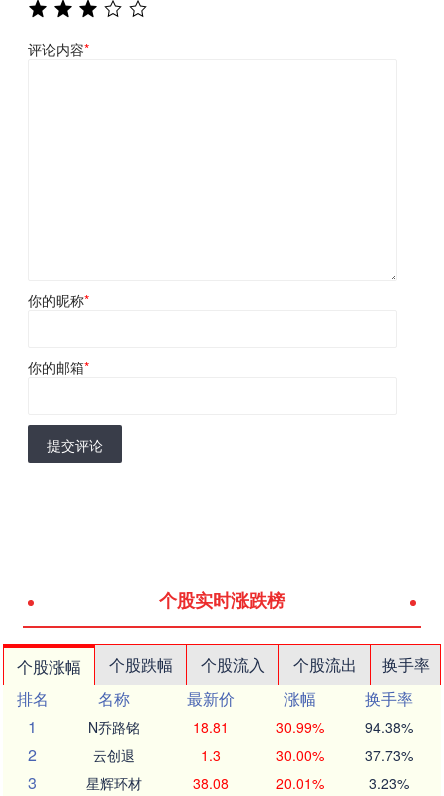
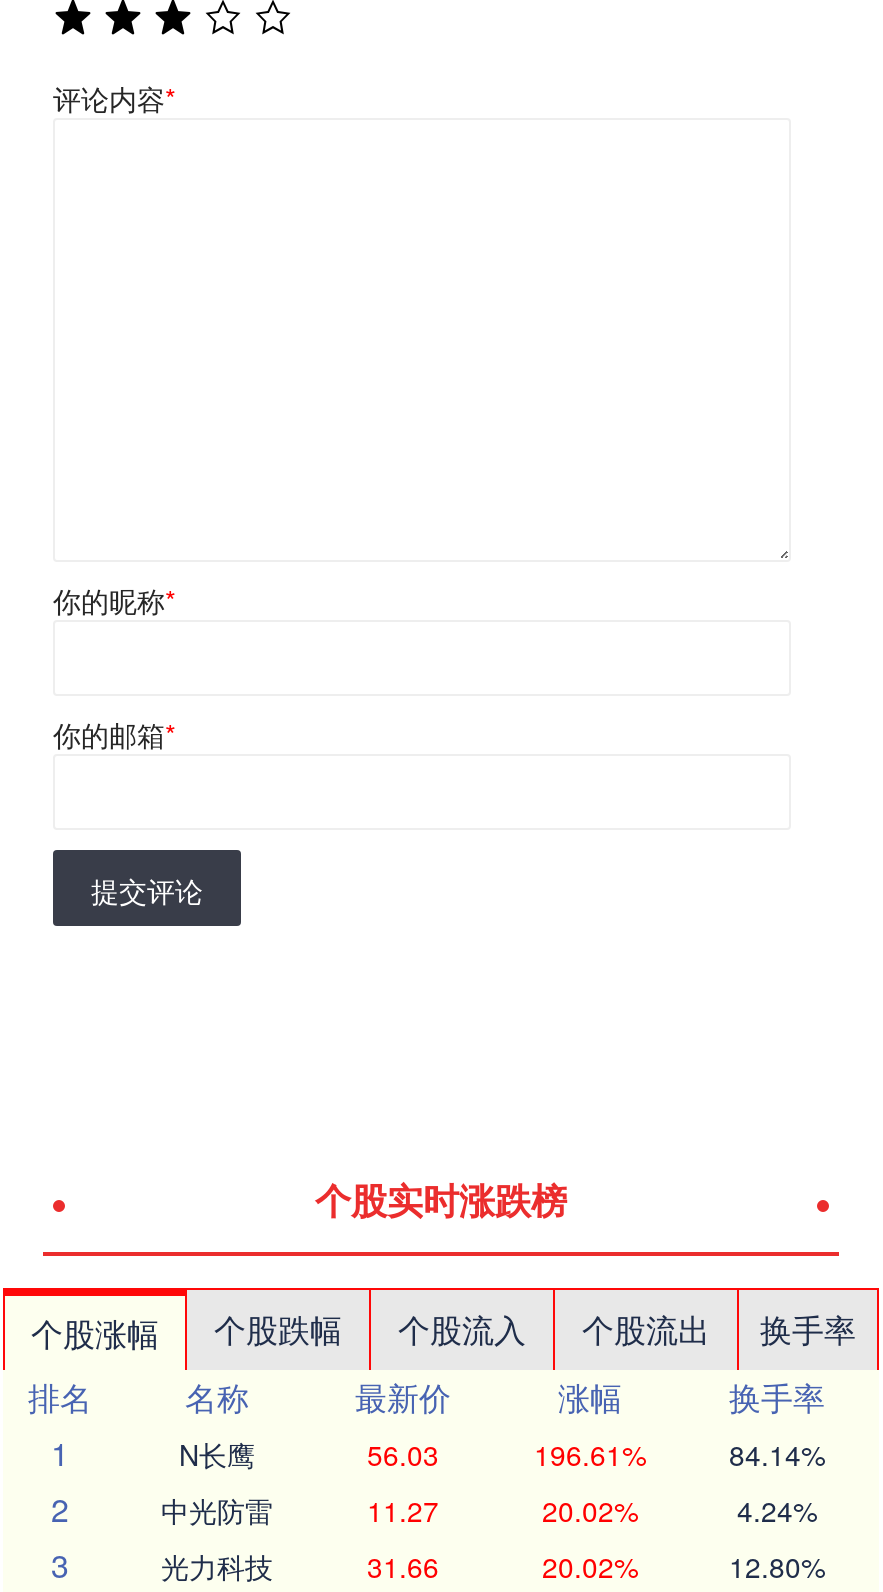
[88,717,412,737] N乔路铭 | 18.81 | 30.99% | 94.38% -> [179,1433,825,1473] N长鹰 | 56.03 | 196.61% | 84.14%
[93,745,412,765] 云创退 | 1.3 | 30.00% | 37.73% -> [161,1489,817,1529] 中光防雷 | 11.27 | 20.02% | 4.24%
[86,773,408,793] 星辉环材 | 38.08 | 20.01% | 3.23% -> [161,1545,825,1585] 光力科技 | 31.66 | 20.02% | 12.80%

